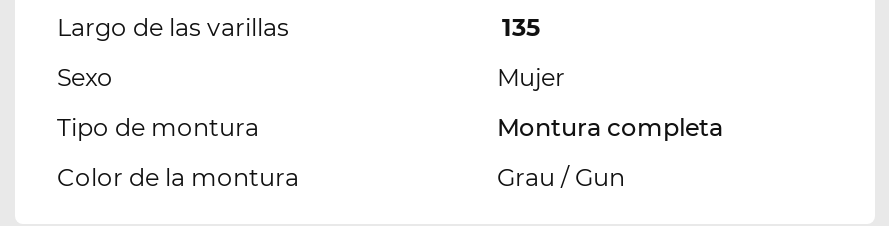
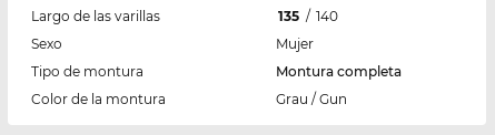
[502,13,540,43] 135 -> [279,8,338,25] 135 / 140

